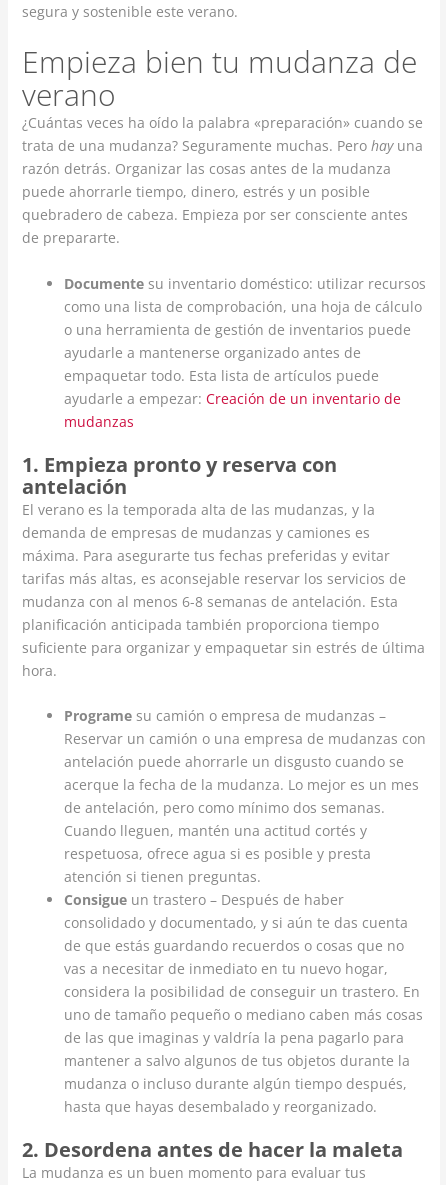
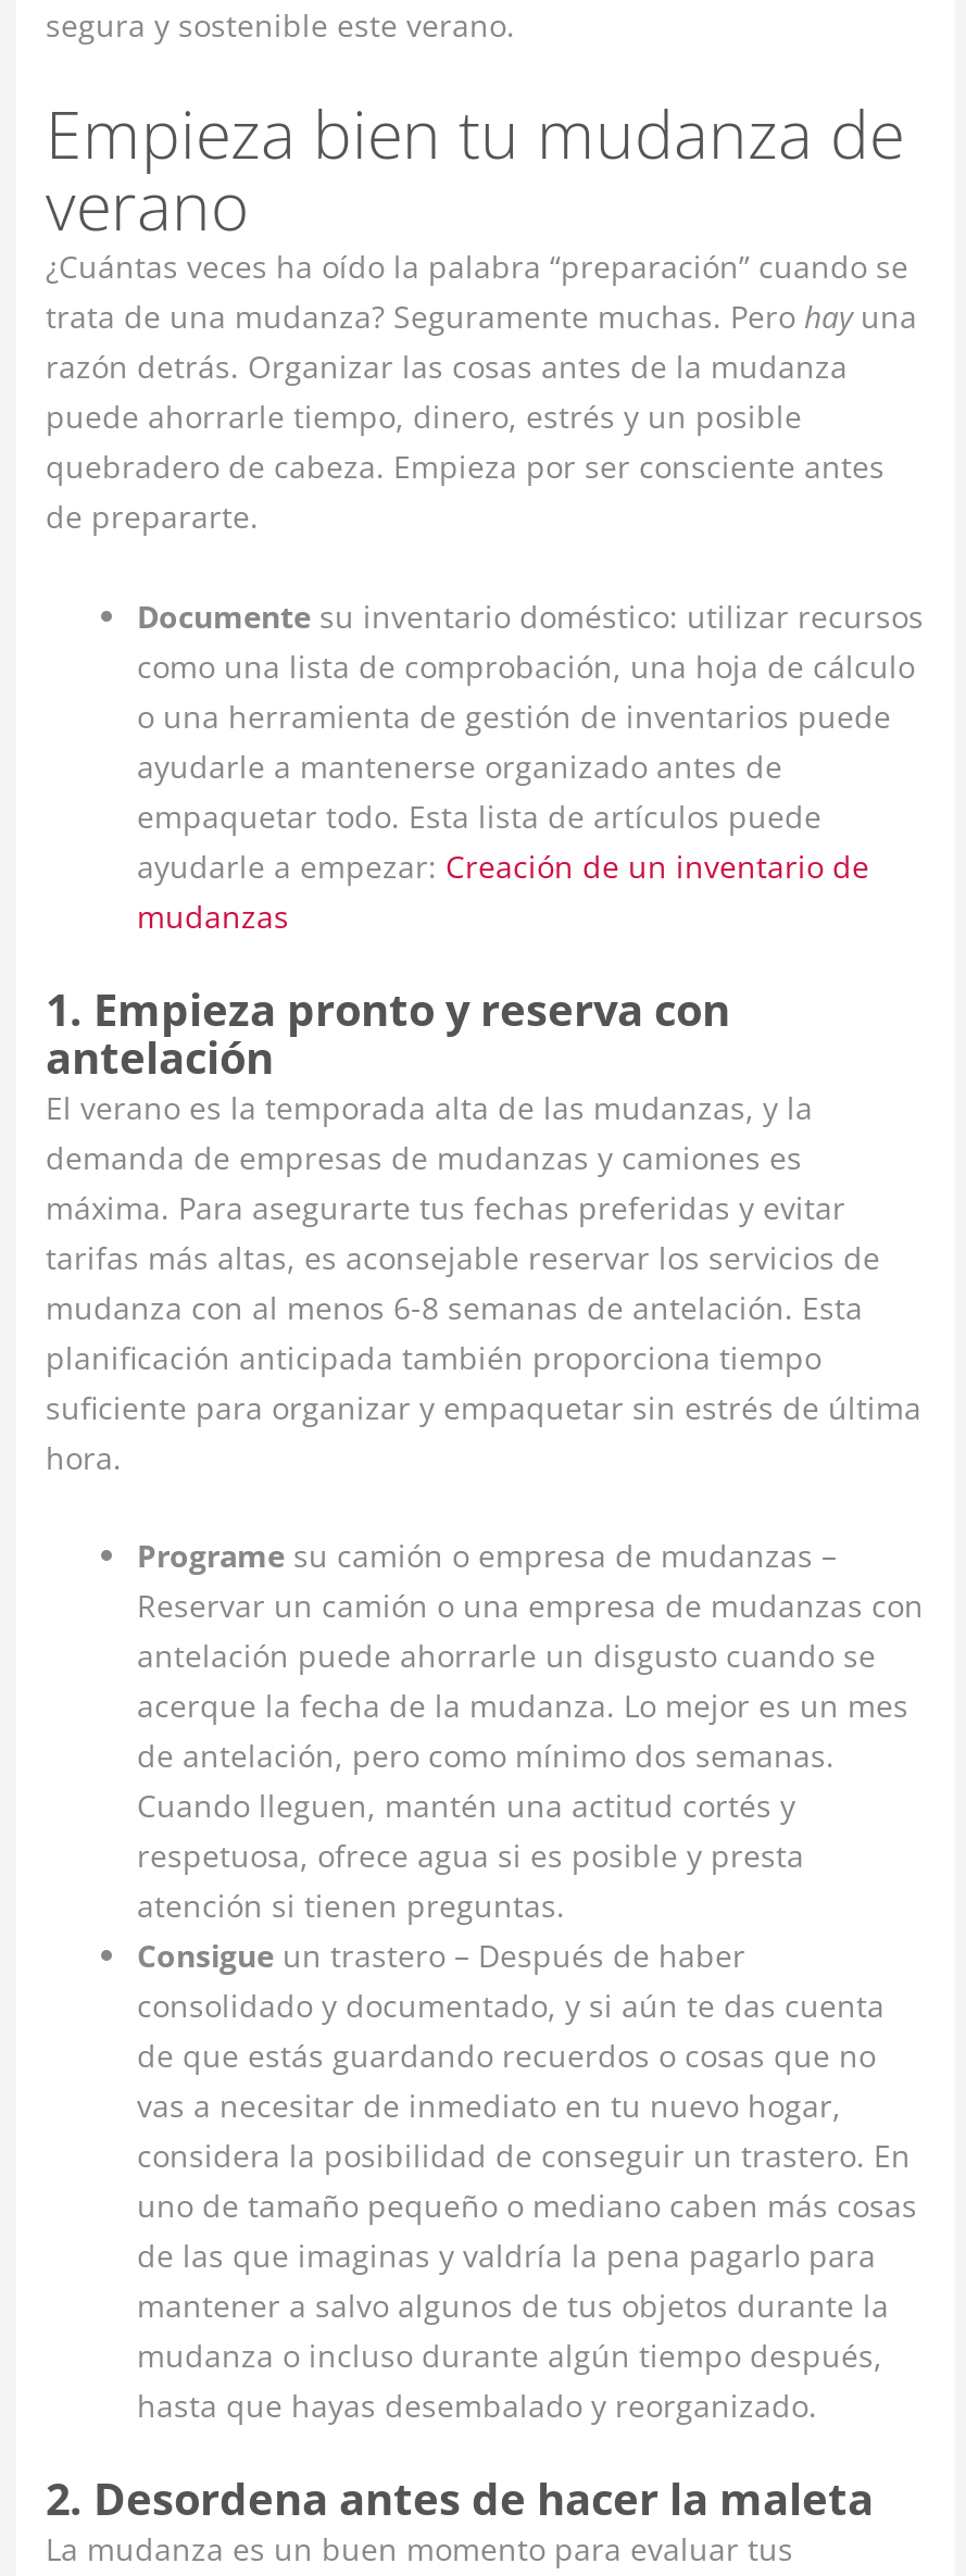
[21,113,422,132] ¿Cuántas veces ha oído la palabra «preparación» cuando se -> [46,246,908,287] ¿Cuántas veces ha oído la palabra “preparación” cuando se

